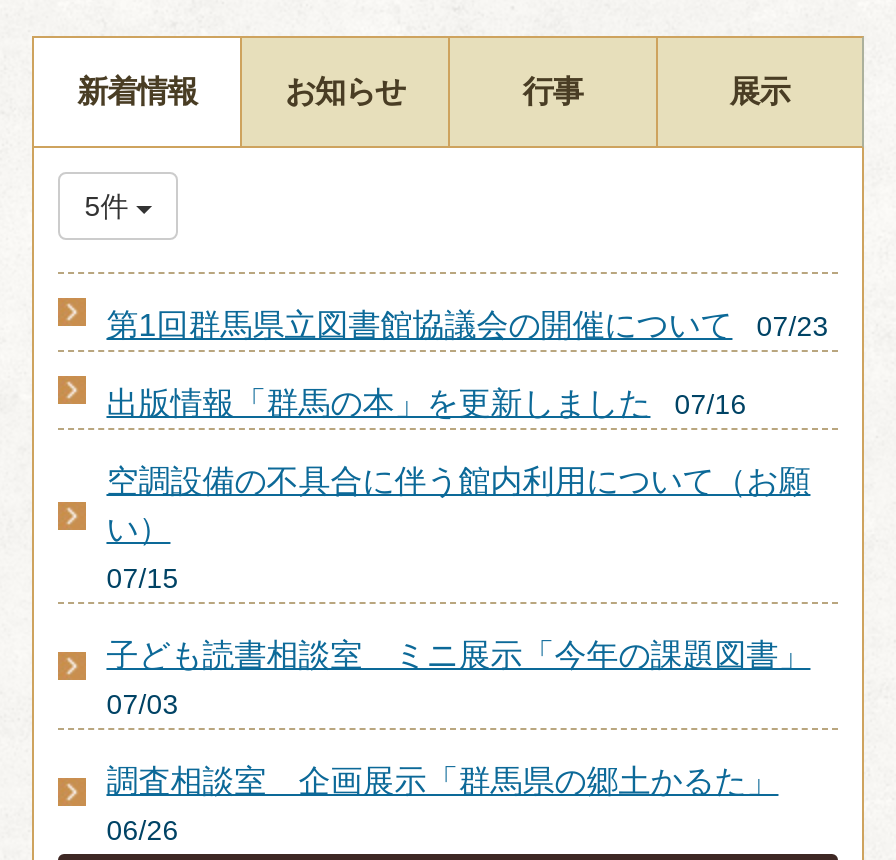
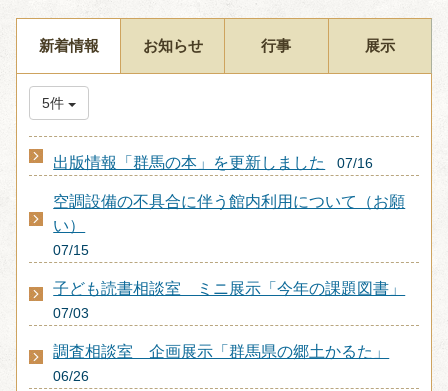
[106,309,828,343] 第1回群馬県立図書館協議会の開催について | 07/23 -> none

